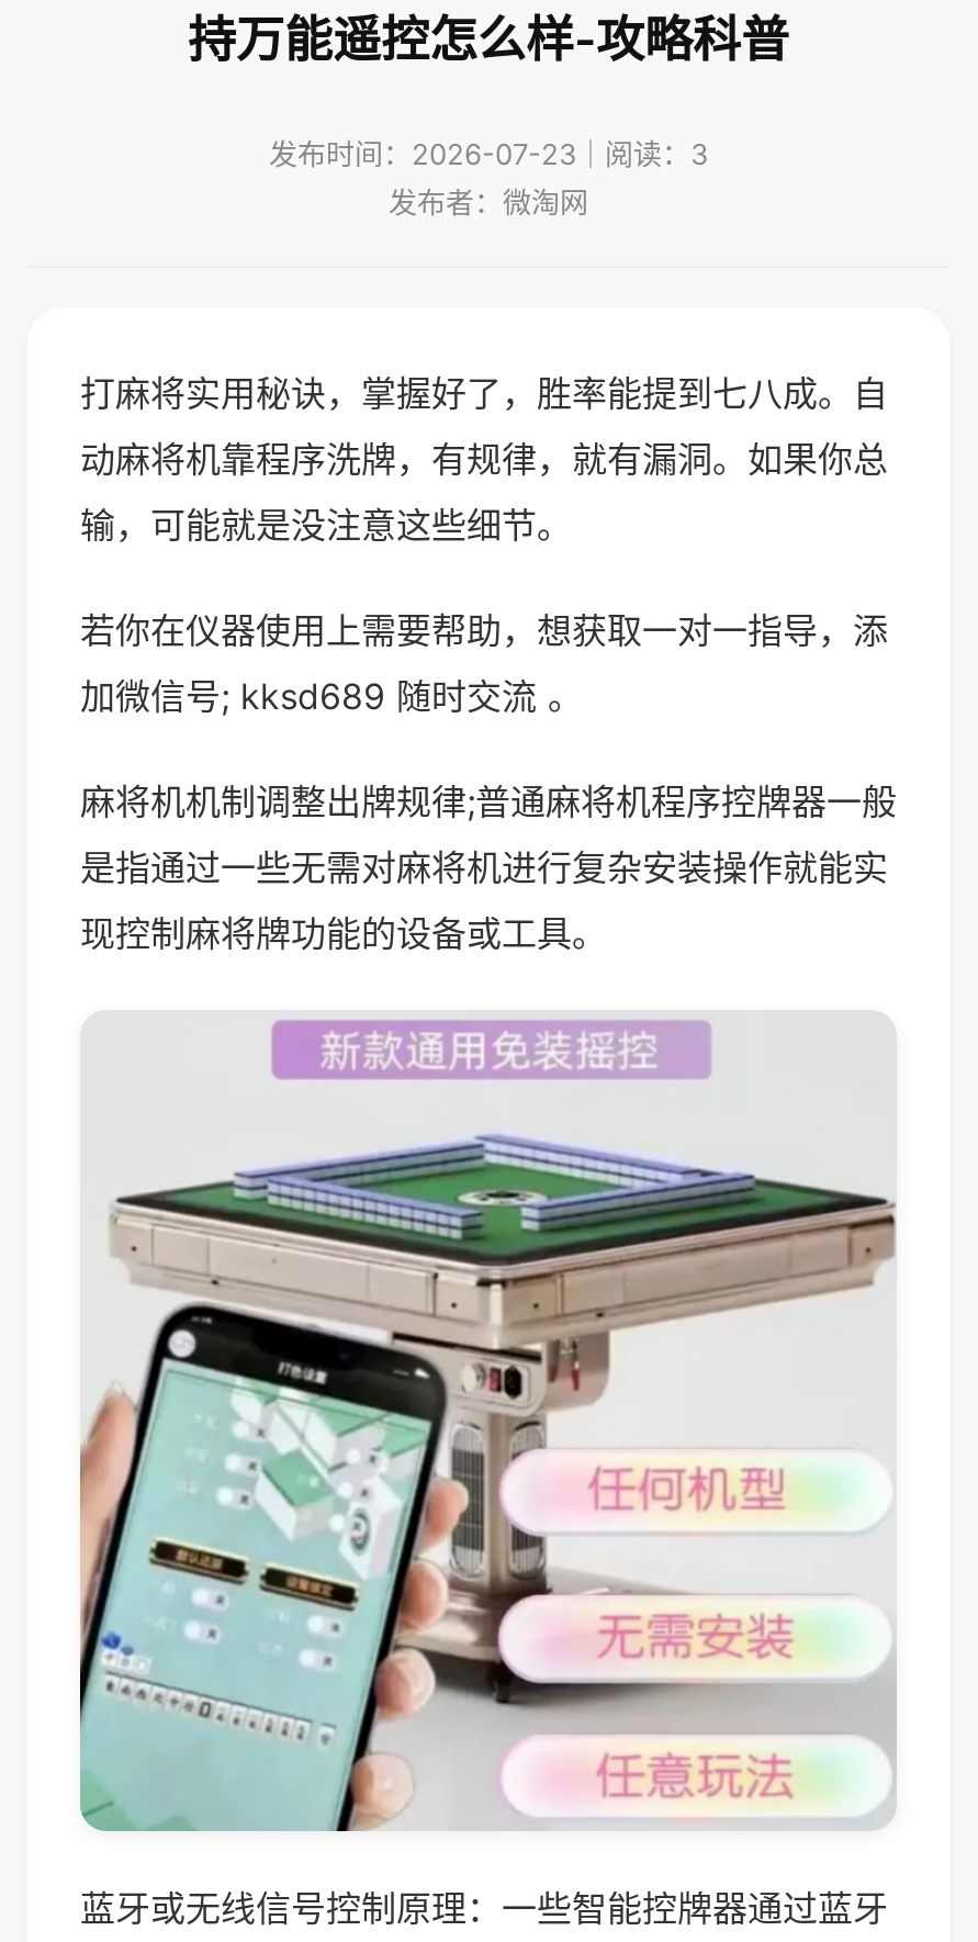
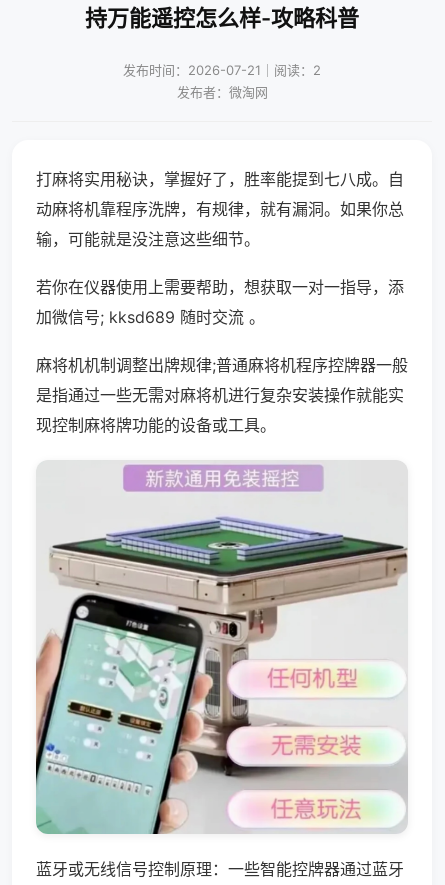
[269,136,708,171] 发布时间：2026-07-23｜阅读：3 -> [123,62,321,78] 发布时间：2026-07-21｜阅读：2

